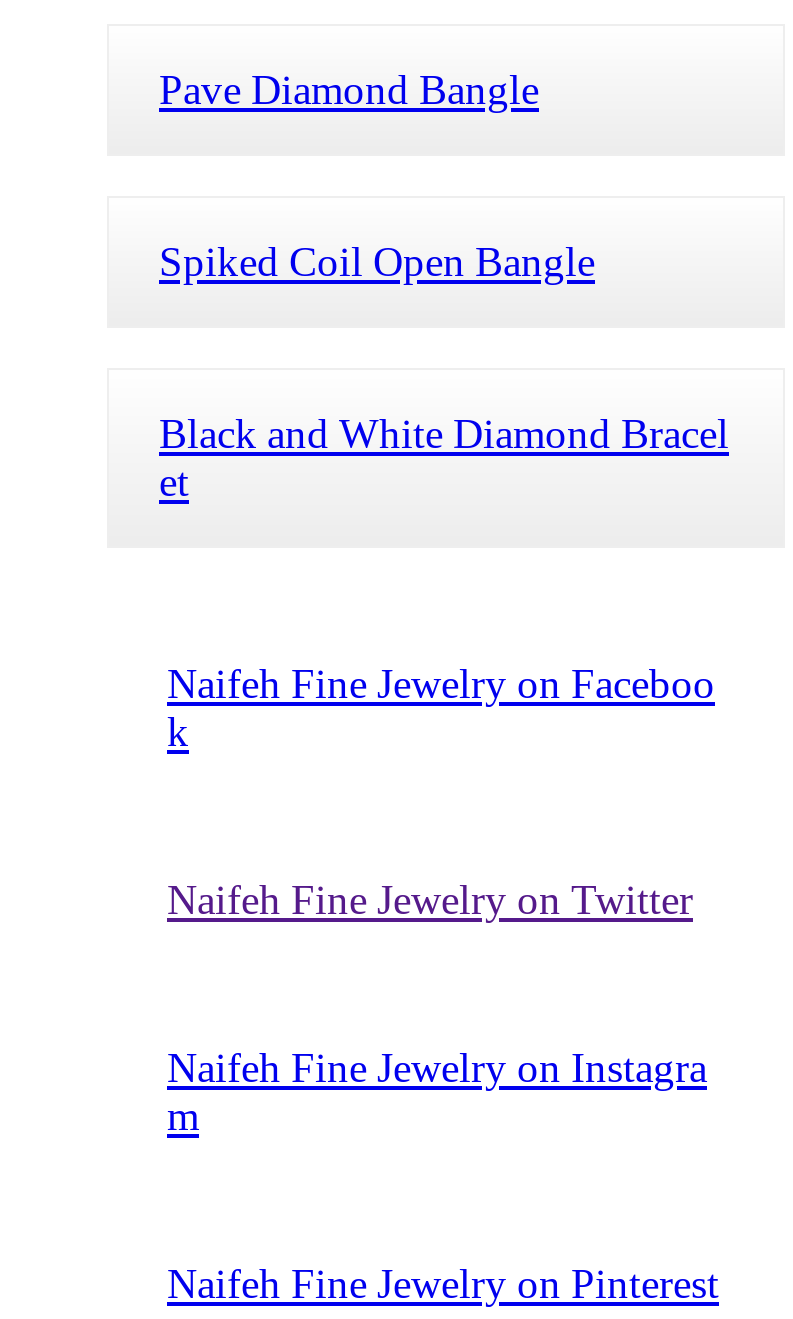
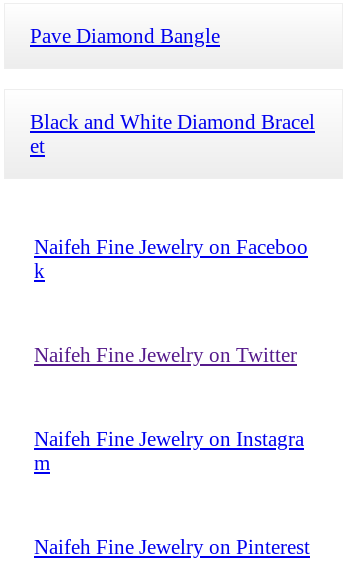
[159,238,595,284] Spiked Coil Open Bangle -> none

